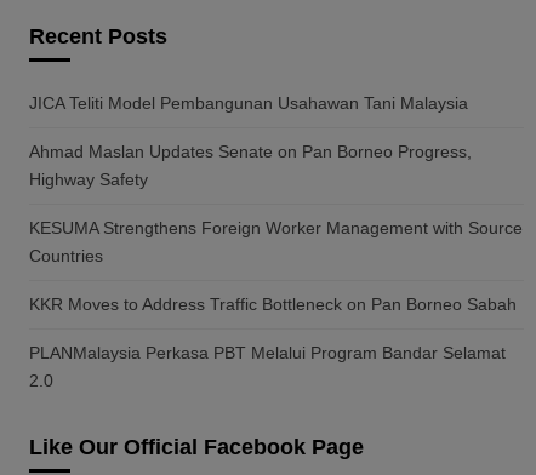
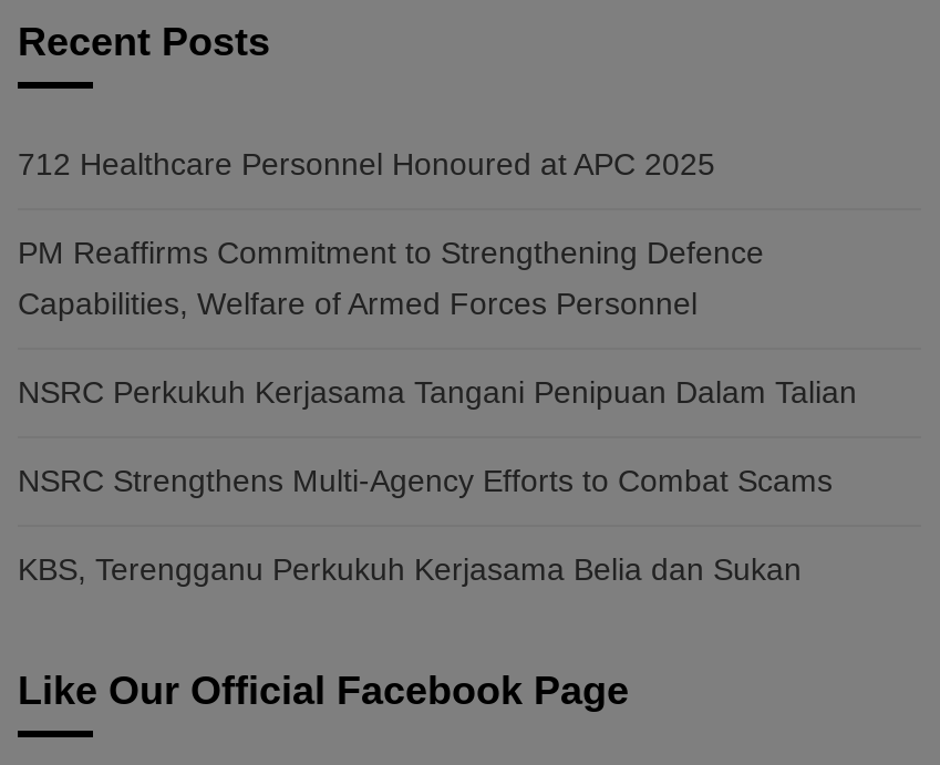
[29,94,468,113] JICA Teliti Model Pembangunan Usahawan Tani Malaysia -> [18,147,715,182] 712 Healthcare Personnel Honoured at APC 2025
[29,142,472,189] Ahmad Maslan Updates Senate on Pan Borneo Progress, | Highway Safety -> [18,235,764,321] PM Reaffirms Commitment to Strengthening Defence | Capabilities, Welfare of Armed Forces Personnel
[29,218,523,266] KESUMA Strengthens Foreign Worker Management with Source | Countries -> [18,375,857,410] NSRC Perkukuh Kerjasama Tangani Penipuan Dalam Talian
[29,295,517,314] KKR Moves to Address Traffic Bottleneck on Pan Borneo Sabah -> [18,463,833,499] NSRC Strengthens Multi-Agency Efforts to Combat Scams
[29,343,506,390] PLANMalaysia Perkasa PBT Melalui Program Bandar Selamat | 2.0 -> [18,552,802,587] KBS, Terengganu Perkukuh Kerjasama Belia dan Sukan

